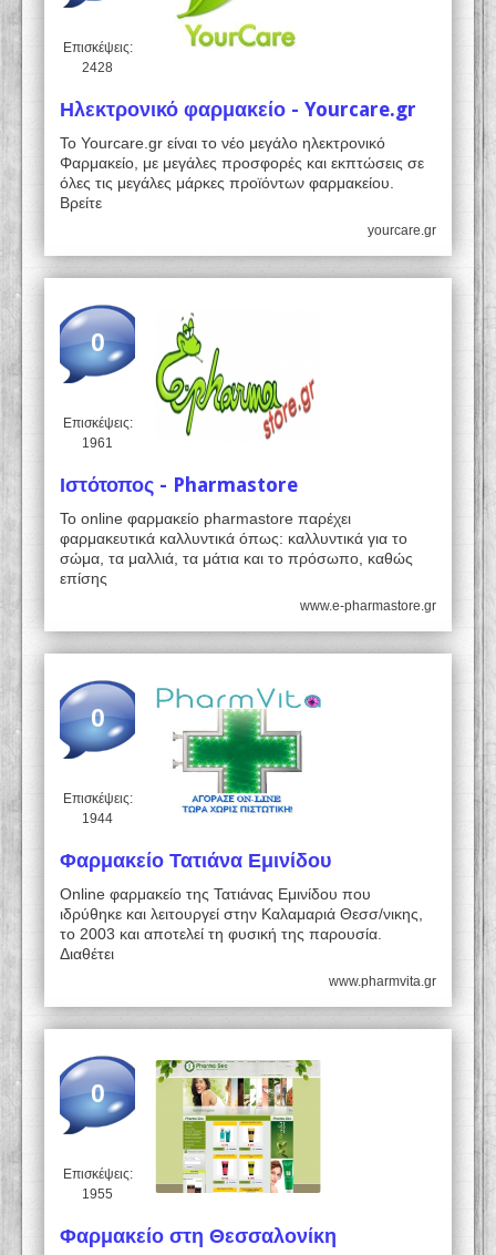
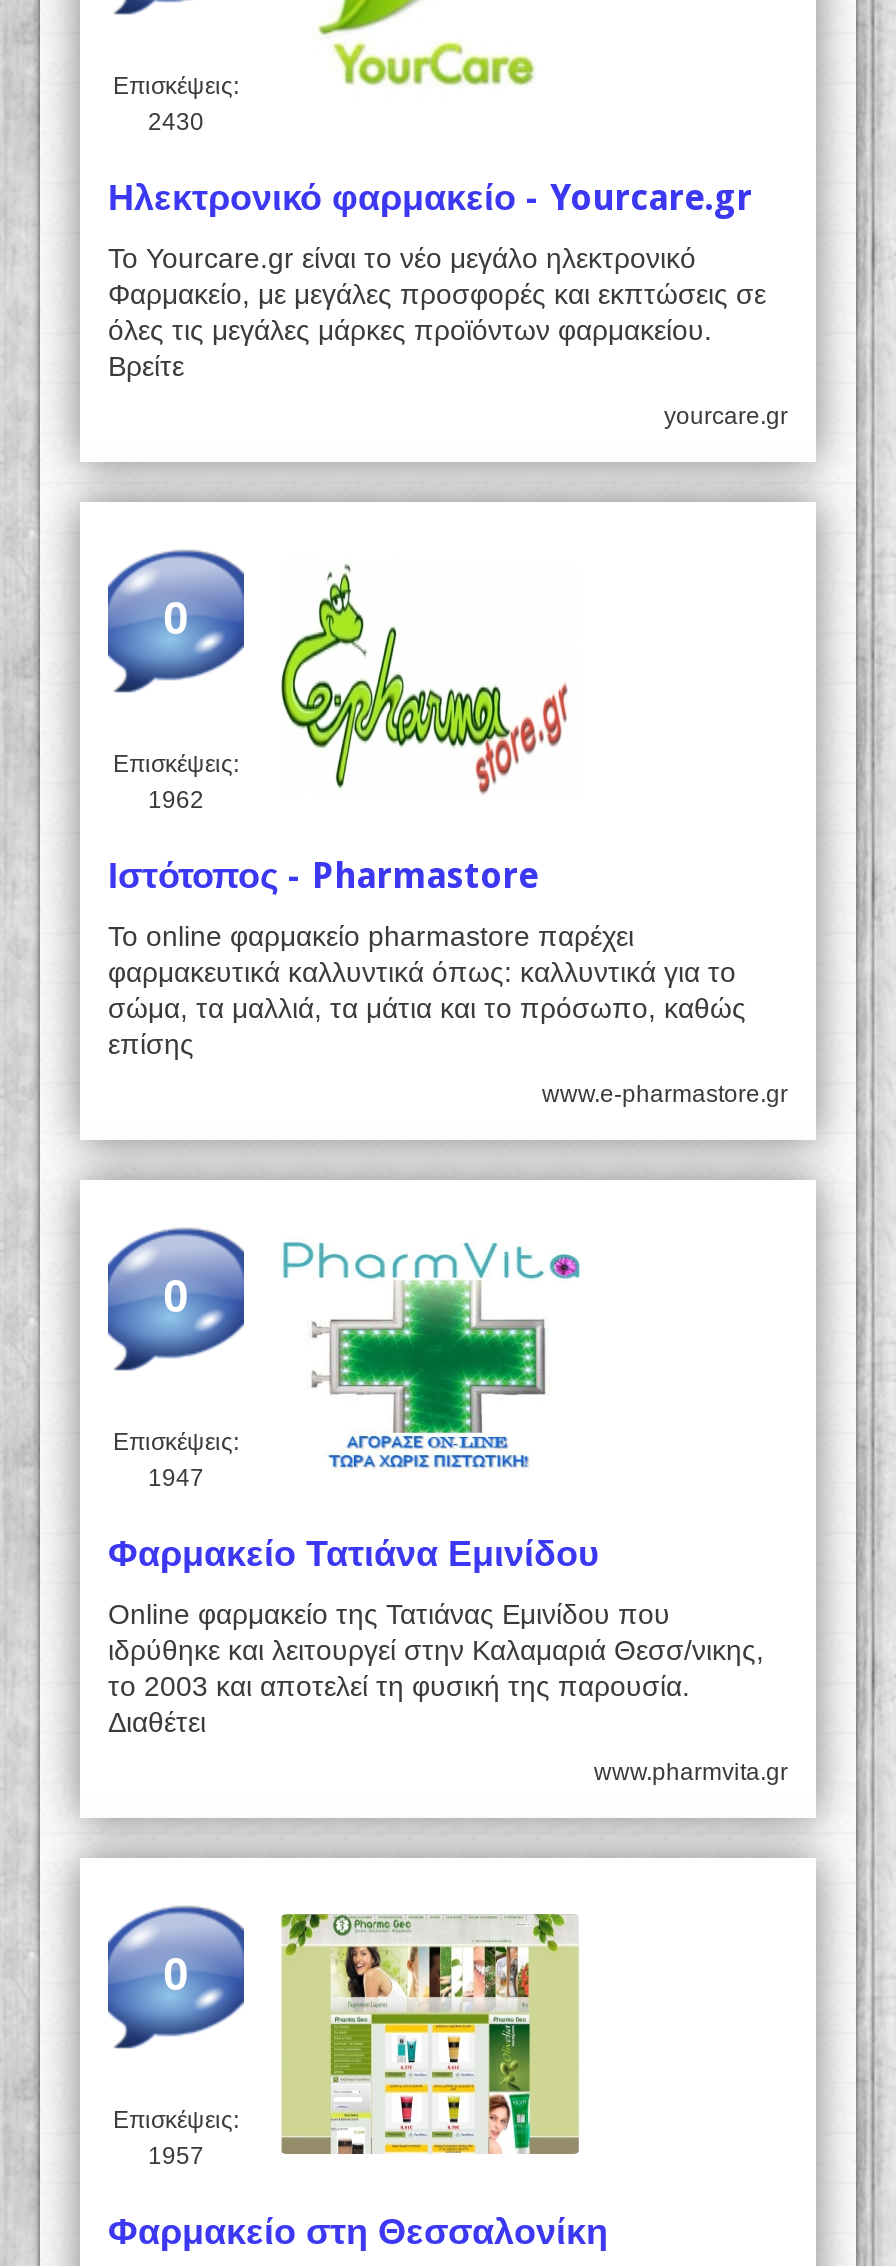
[82,60,113,75] 2428 -> [148,108,204,136] 2430
[82,435,113,451] 1961 -> [148,786,204,814] 1962
[82,811,113,826] 1944 -> [148,1464,204,1492] 1947
[82,1186,113,1202] 1955 -> [148,2142,204,2170] 1957

